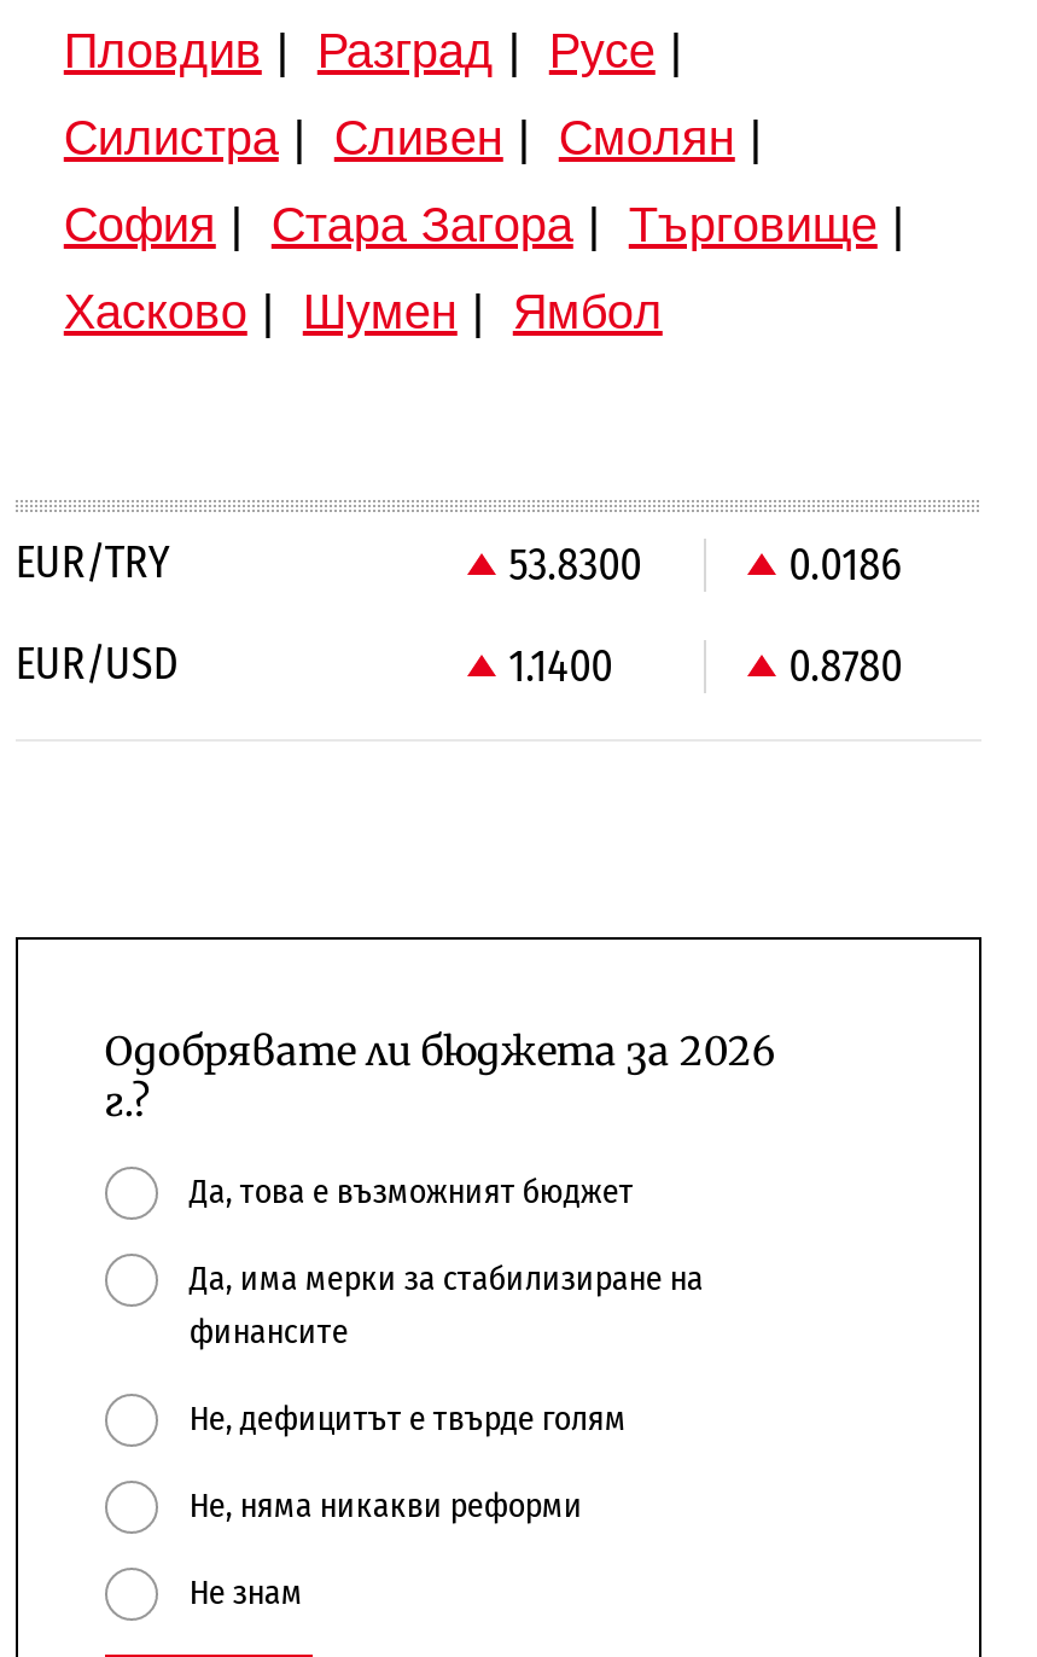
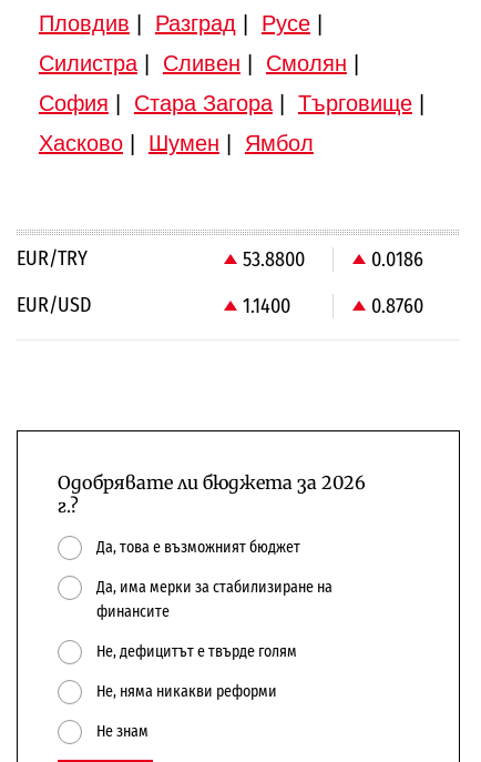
[508,538,641,591] 53.8300 -> [243,247,305,272] 53.8800
[789,640,902,693] 0.8780 -> [371,294,423,318] 0.8760

